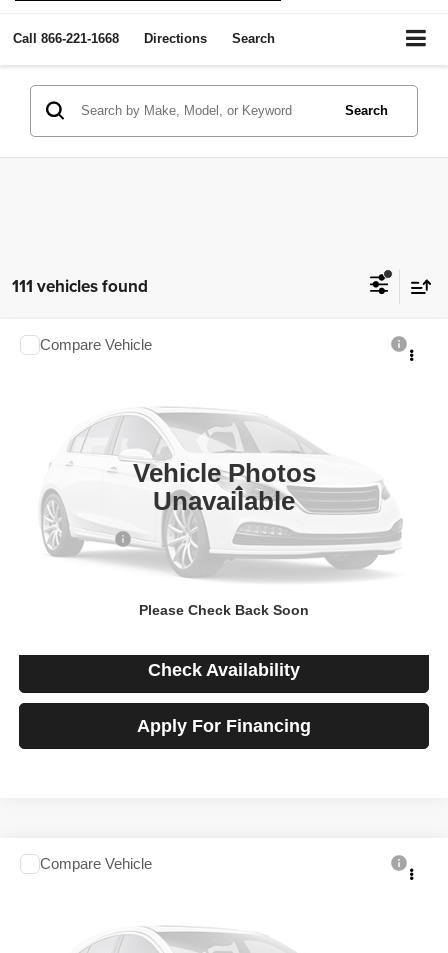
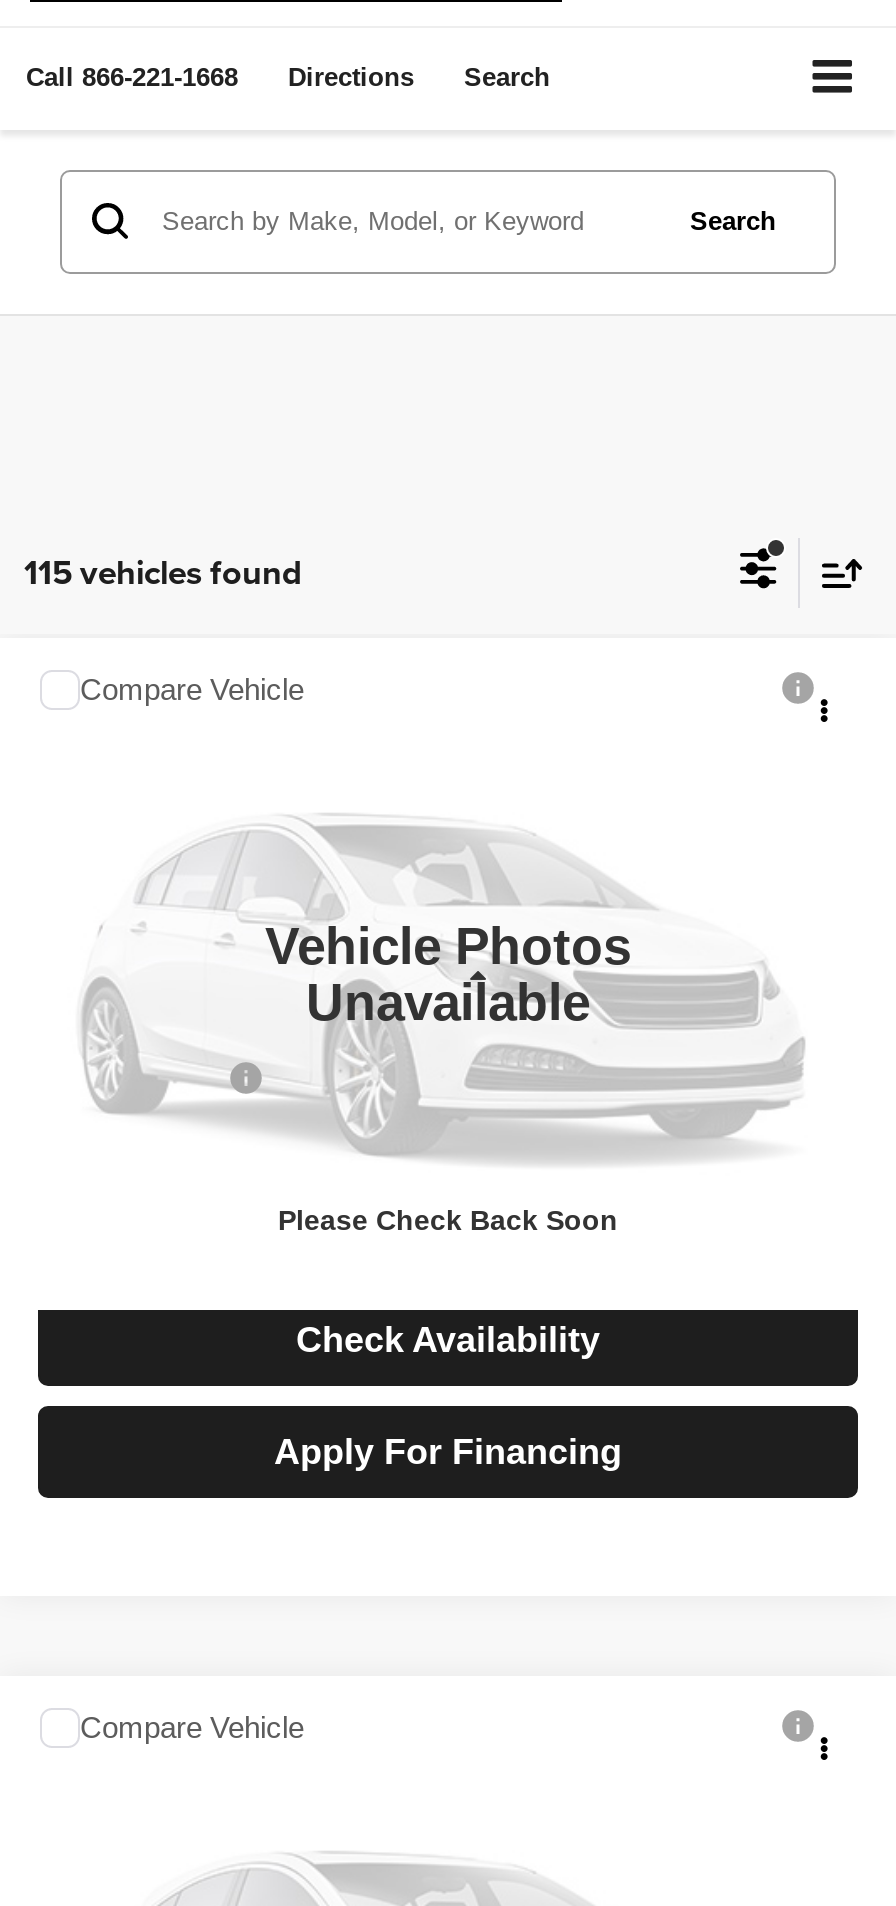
[12,274,148,298] 111 vehicles found -> [24,547,302,595] 115 vehicles found

